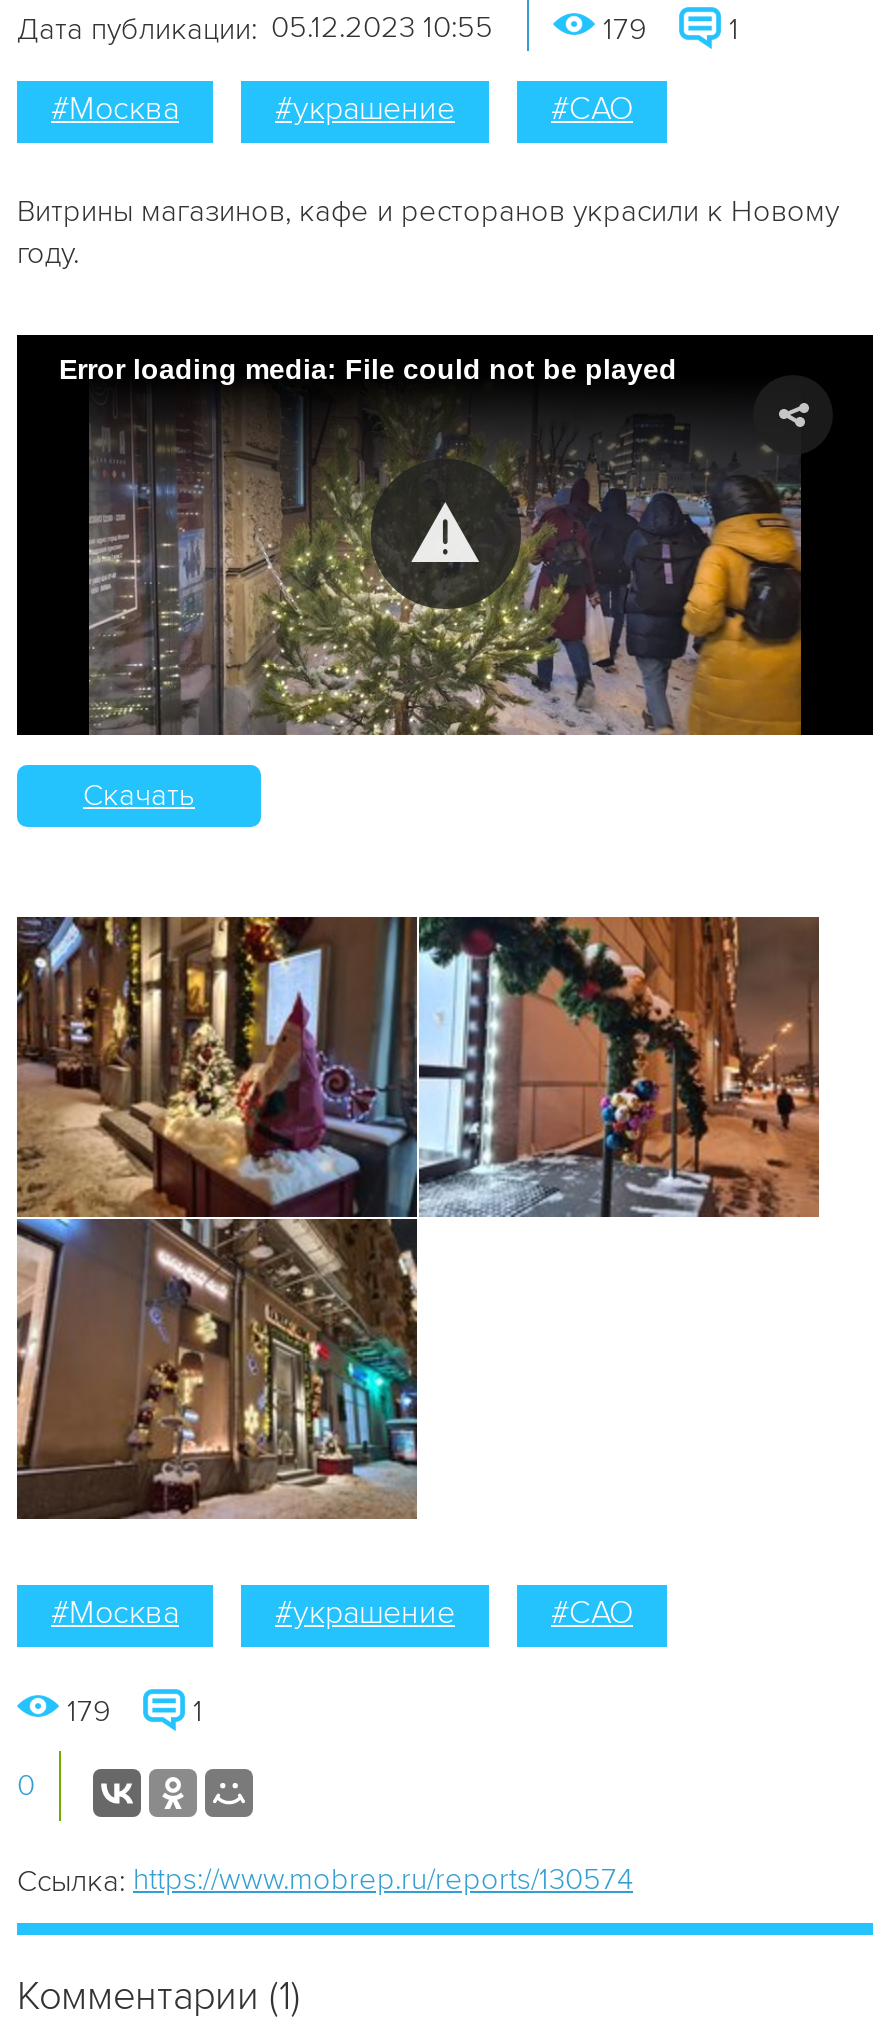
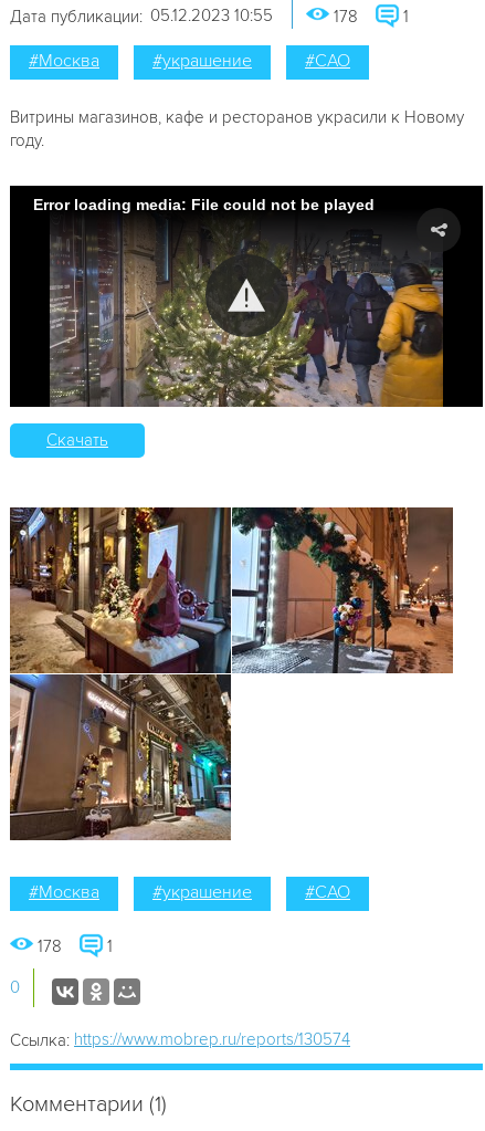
[603,10,647,46] 179 -> [334,6,358,26] 178
[67,1692,111,1728] 179 -> [38,936,62,956] 178

